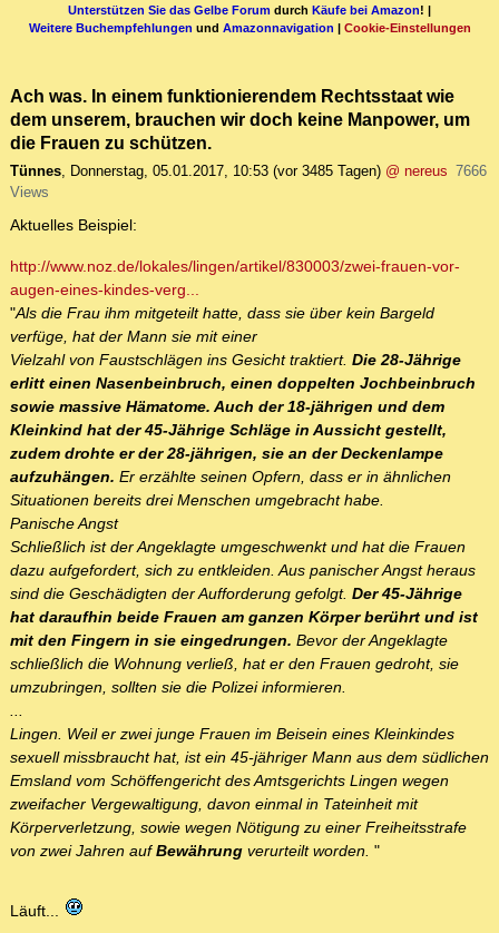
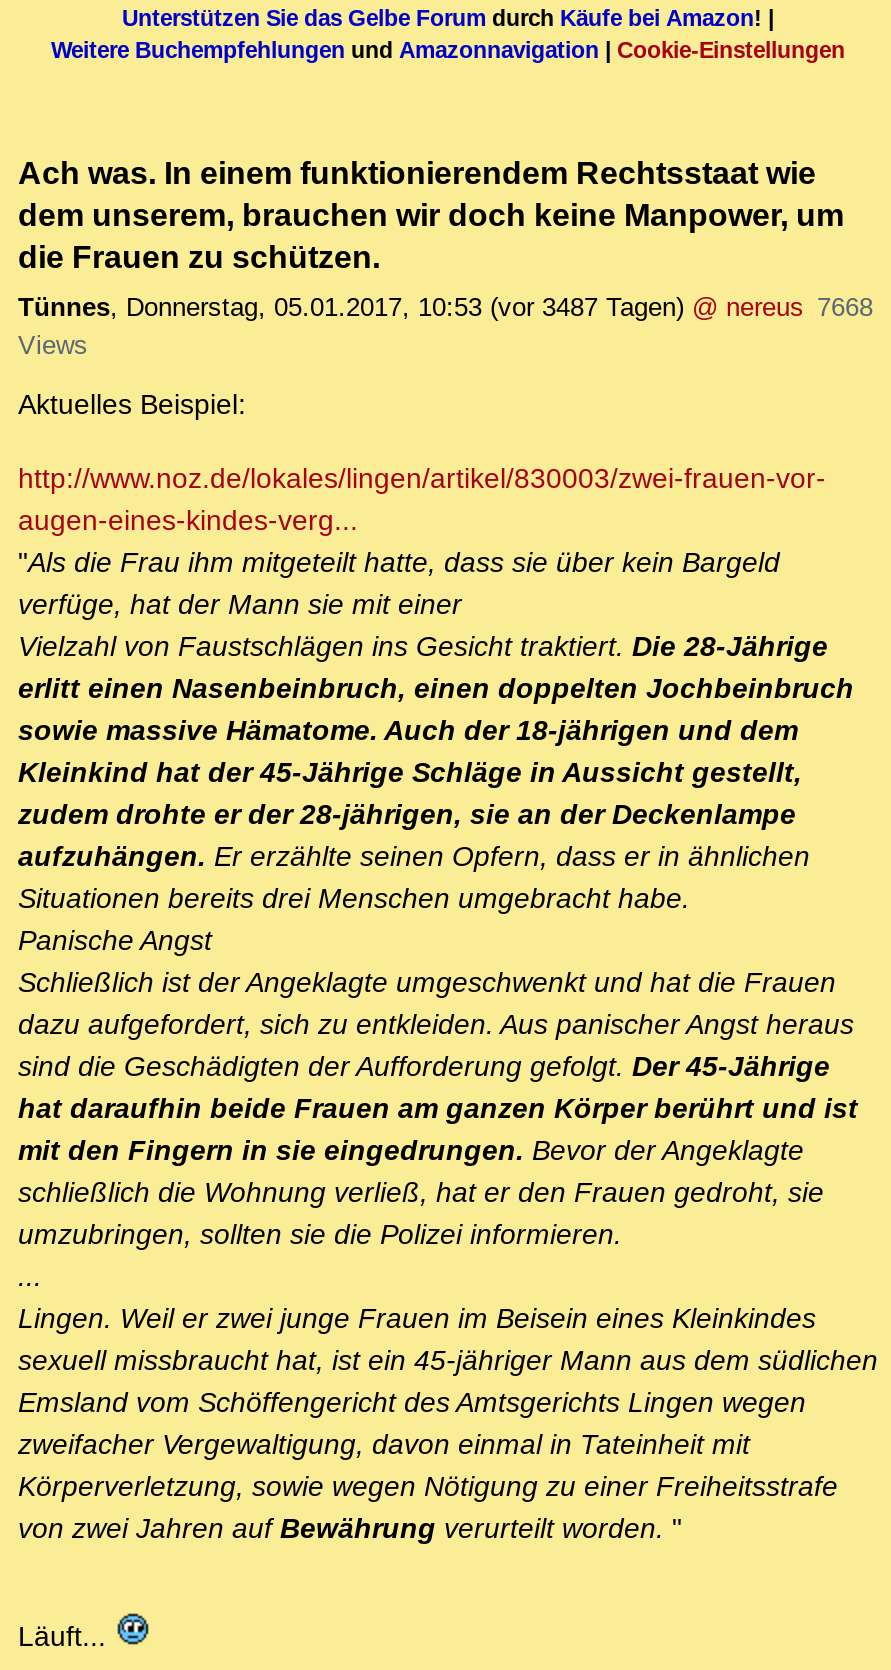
[10,163,486,180] Tünnes, Donnerstag, 05.01.2017, 10:53 (vor 3485 Tagen) @ nereus 7666 -> [18,293,873,323] Tünnes, Donnerstag, 05.01.2017, 10:53 (vor 3487 Tagen) @ nereus 7668

